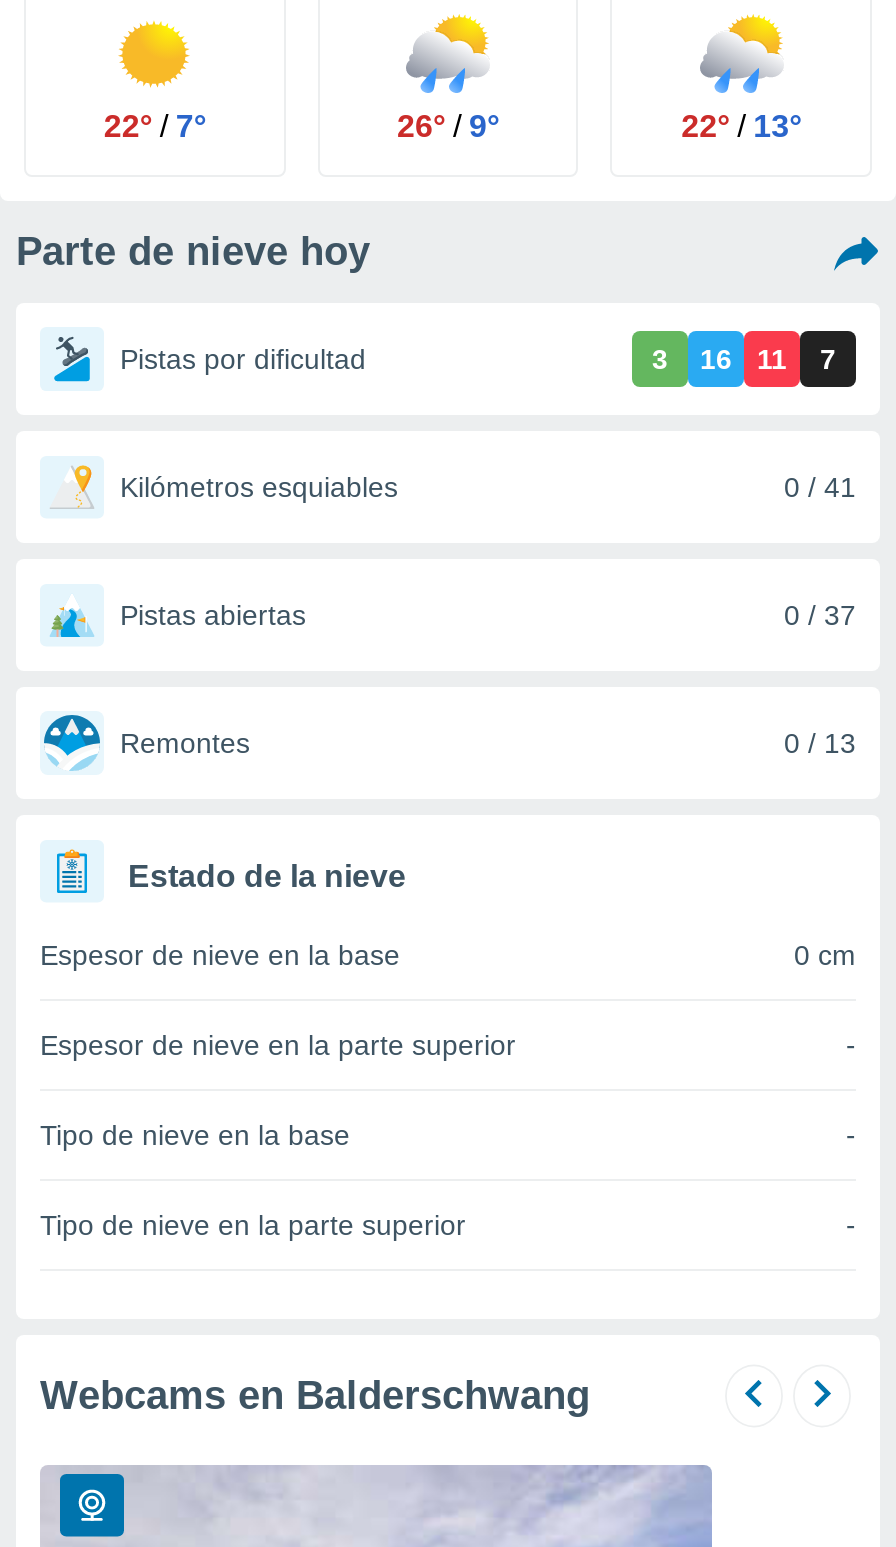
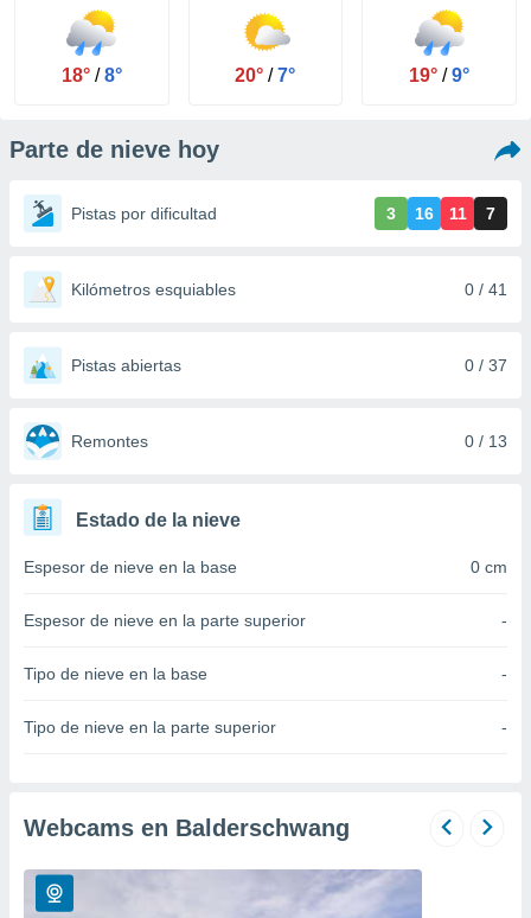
[104,15,206,144] [image] | 22° / 7° -> [61,8,122,86] [image] | 18° / 8°
[397,13,499,144] [image] | 26° / 9° -> [235,9,296,86] [image] | 20° / 7°
[681,110,801,144] 22° / 13° -> [409,66,469,86] 19° / 9°

